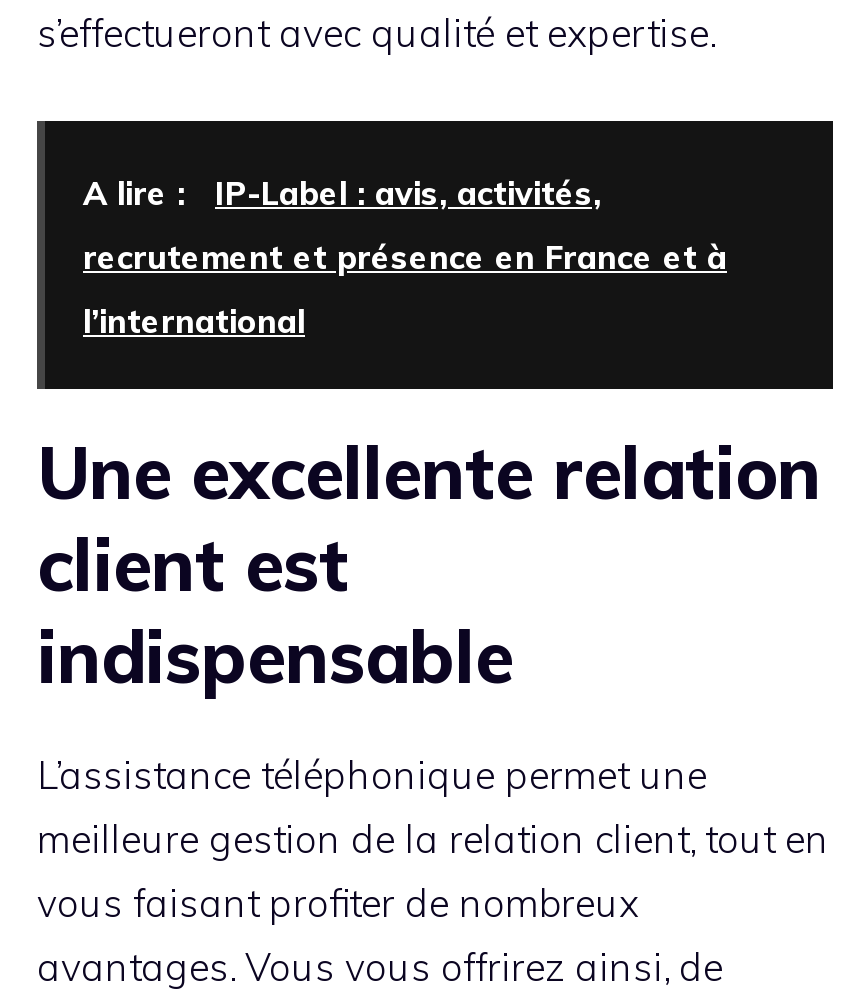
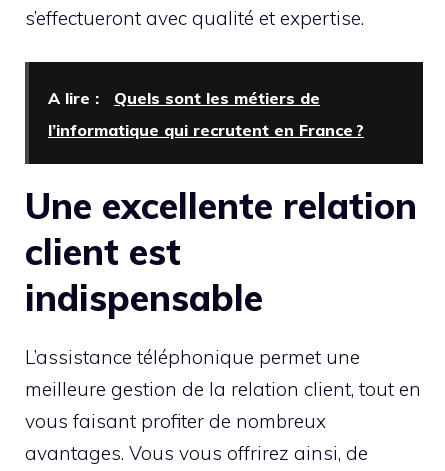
[83,174,727,342] A lire : IP-Label : avis, activités, | recrutement et présence en France et à | l’international -> [48,88,364,140] A lire : Quels sont les métiers de | l’informatique qui recrutent en France ?

